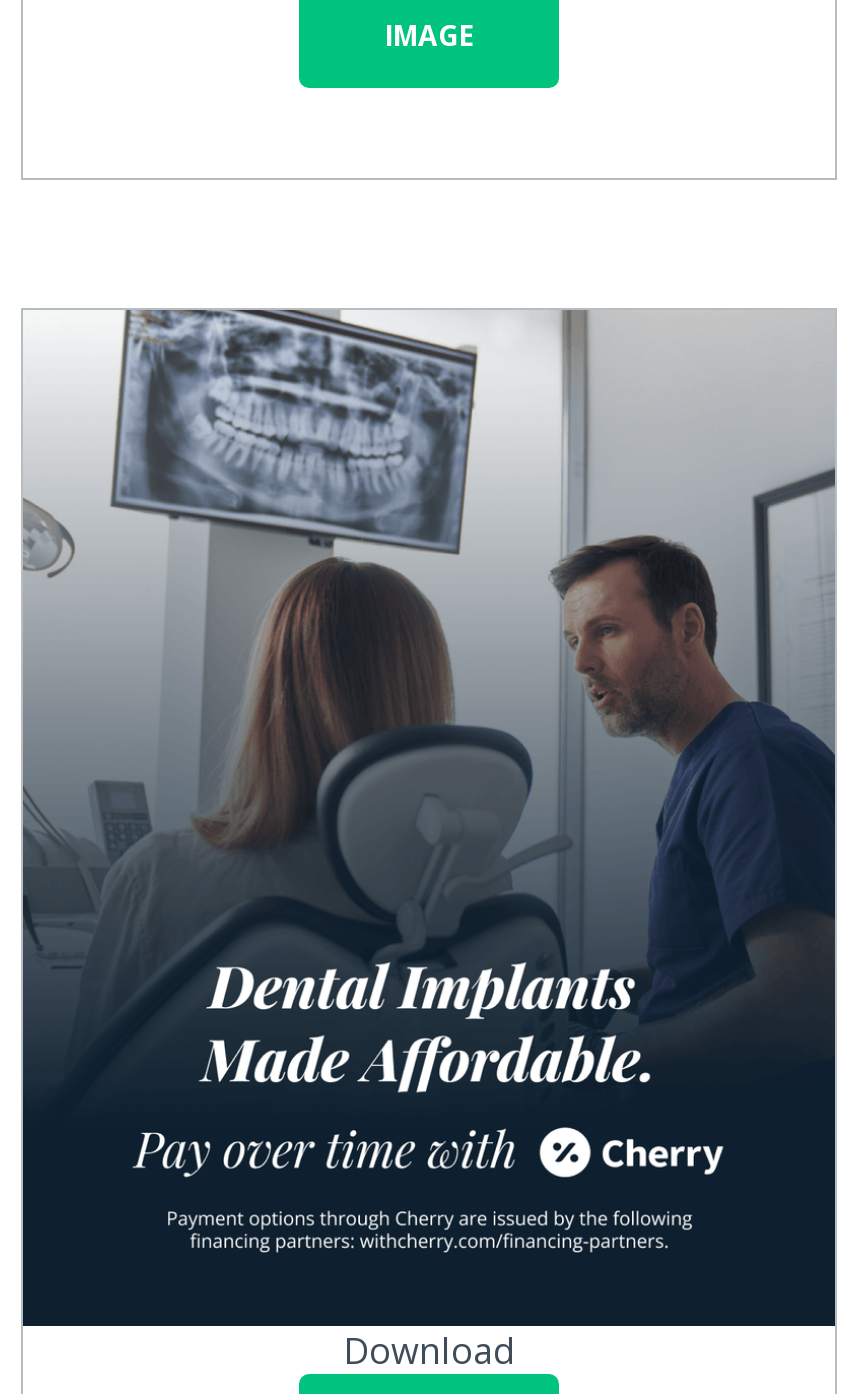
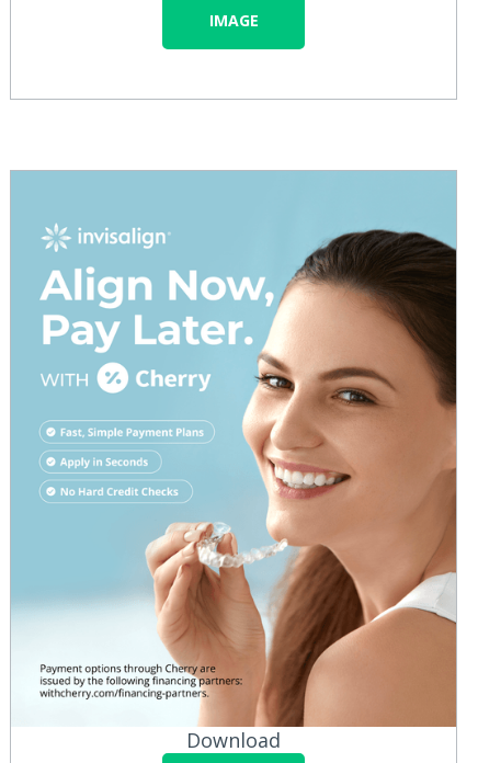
[21,308,837,1328] [image] -> [10,170,457,728] [image]

